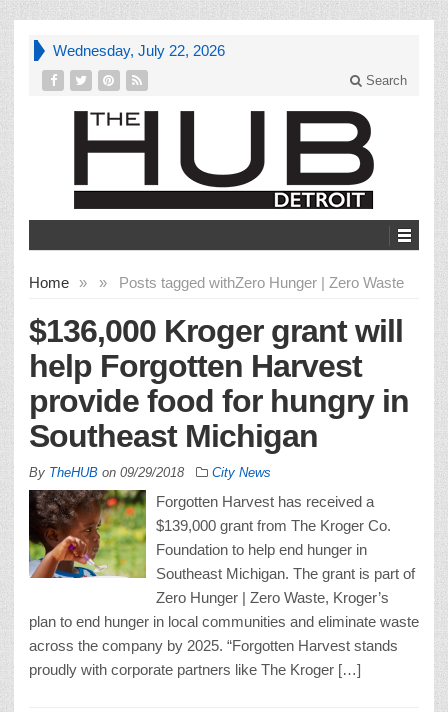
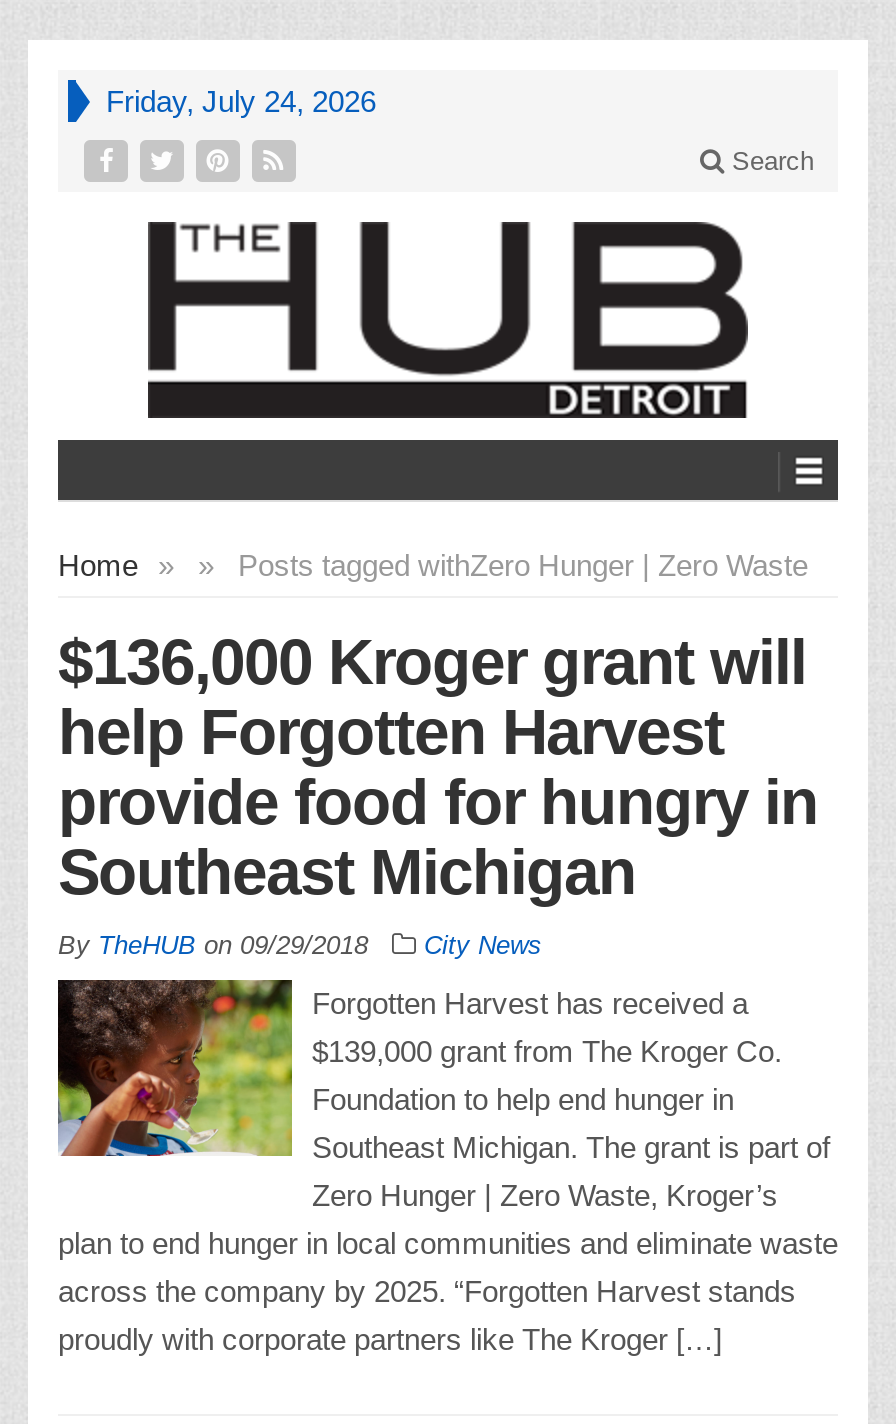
[53,42,225,59] Wednesday, July 22, 2026 -> [106,84,376,118] Friday, July 24, 2026

